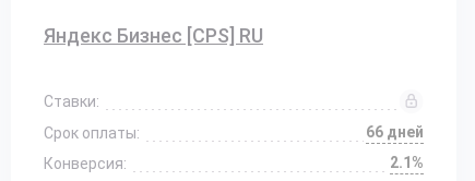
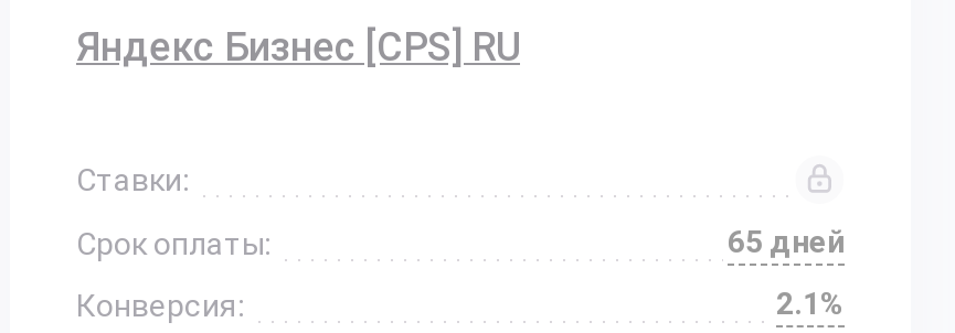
[366,123,424,141] 66 дней -> [728,224,845,259] 65 дней

